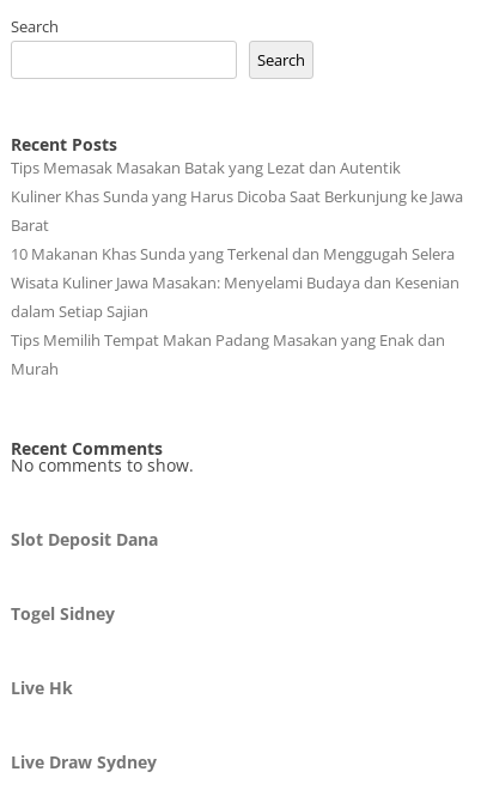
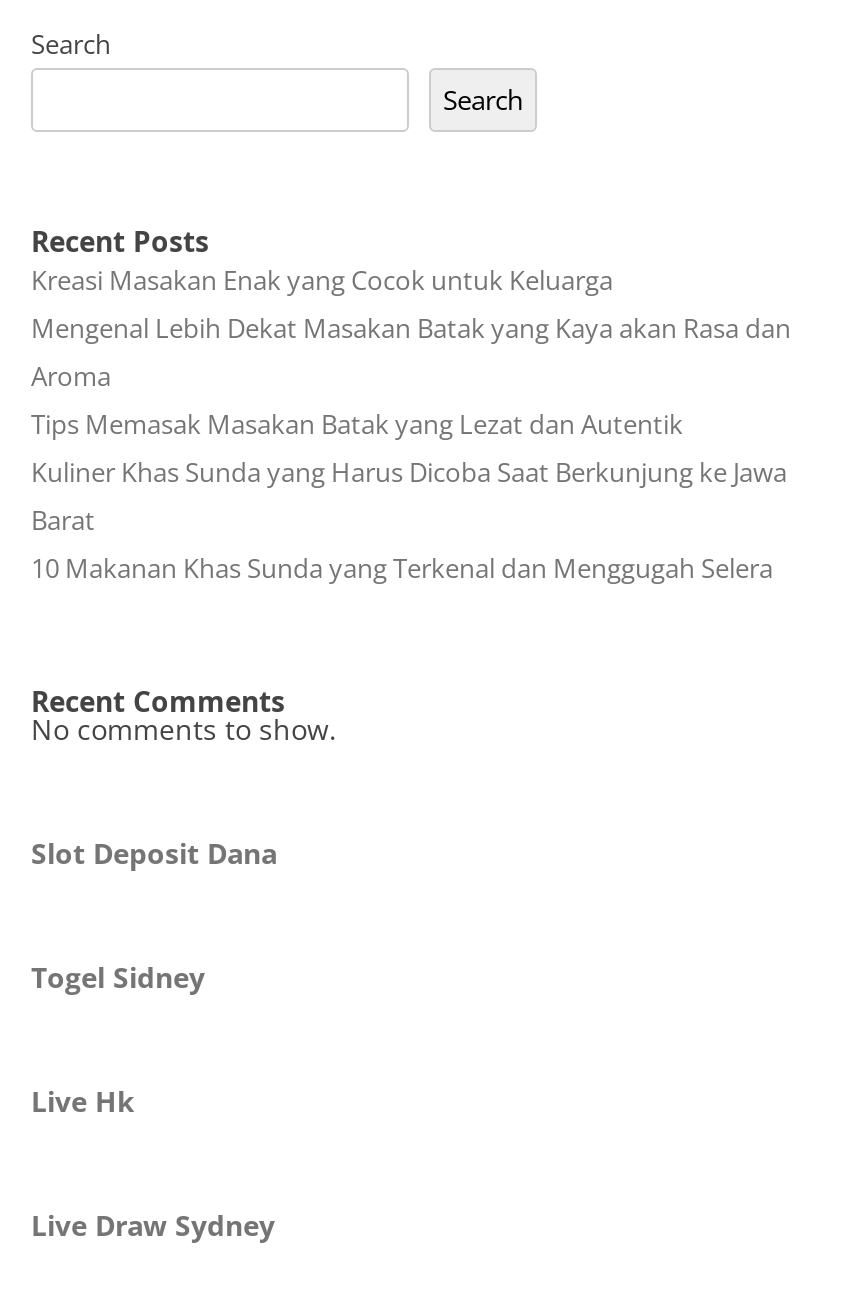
none -> [31,262,791,394] Kreasi Masakan Enak yang Cocok untuk Keluarga | Mengenal Lebih Dekat Masakan Batak yang Kaya akan Rasa dan | Aroma
moved [11,157,463,265] -> [31,406,787,586]: Tips Memasak Masakan Batak yang Lezat dan Autentik | Kuliner Khas Sunda yang Harus Dicoba Saat Berkunjung ke Jawa | Barat | 10 Makanan Khas Sunda yang Terkenal dan Menggugah Selera
[11,272,459,379] Wisata Kuliner Jawa Masakan: Menyelami Budaya dan Kesenian | dalam Setiap Sajian | Tips Memilih Tempat Makan Padang Masakan yang Enak dan | Murah -> none

